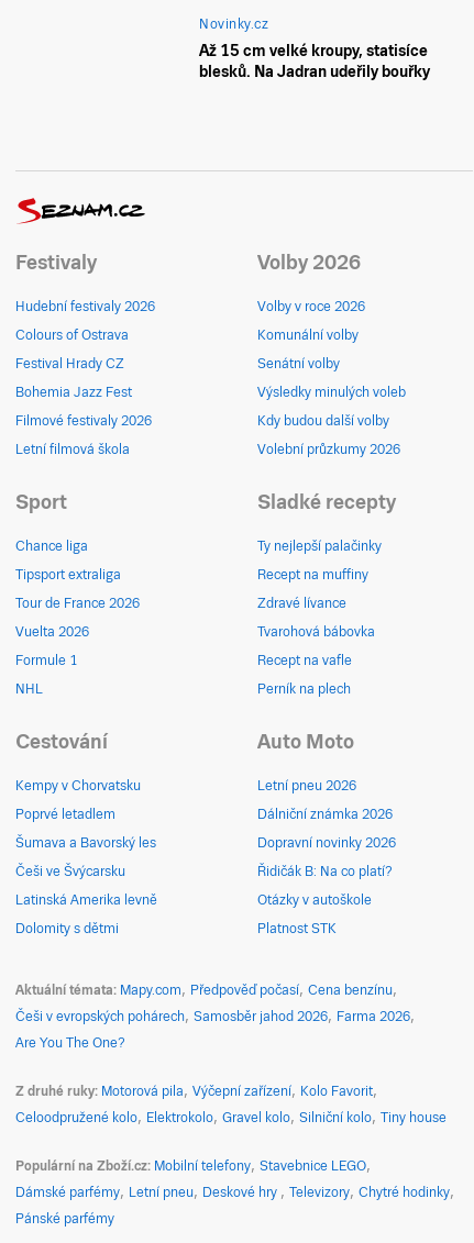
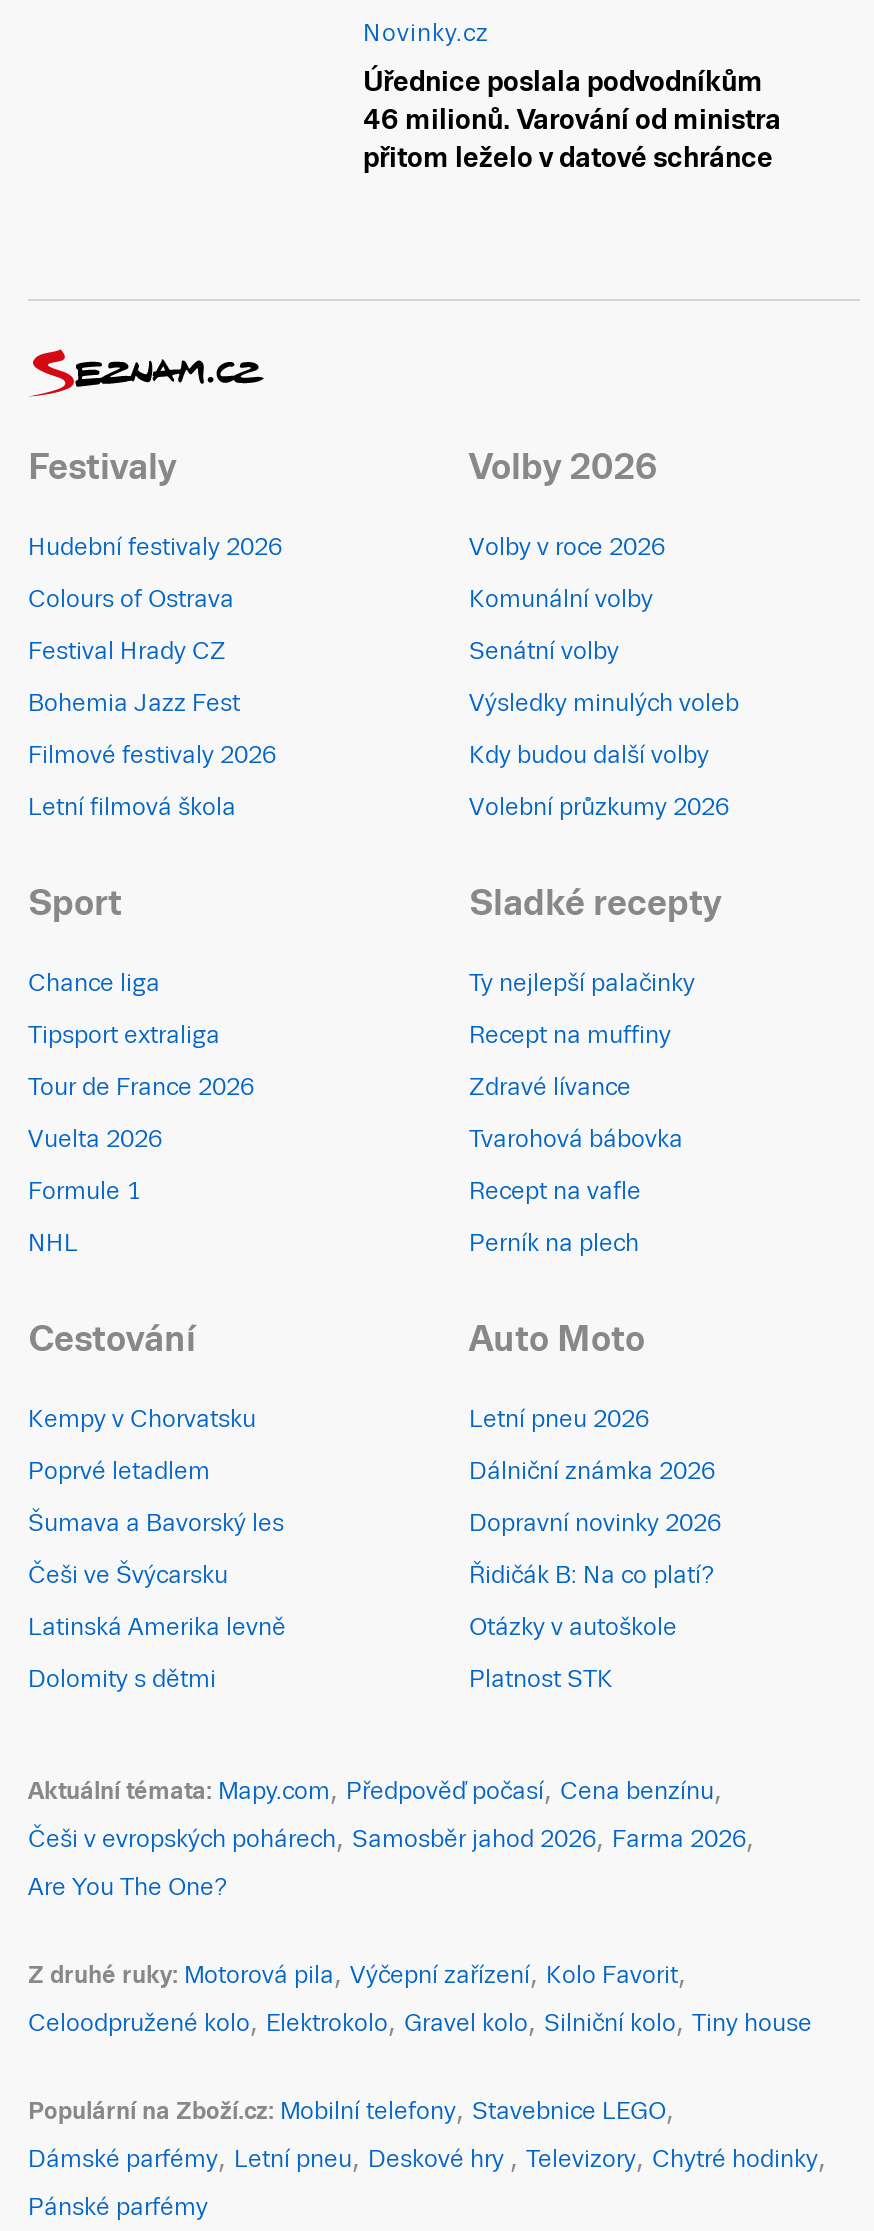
[200,42,431,81] Až 15 cm velké kroupy, statisíce | blesků. Na Jadran udeřily bouřky -> [363,66,781,174] Úřednice poslala podvodníkům | 46 milionů. Varování od ministra | přitom leželo v datové schránce

